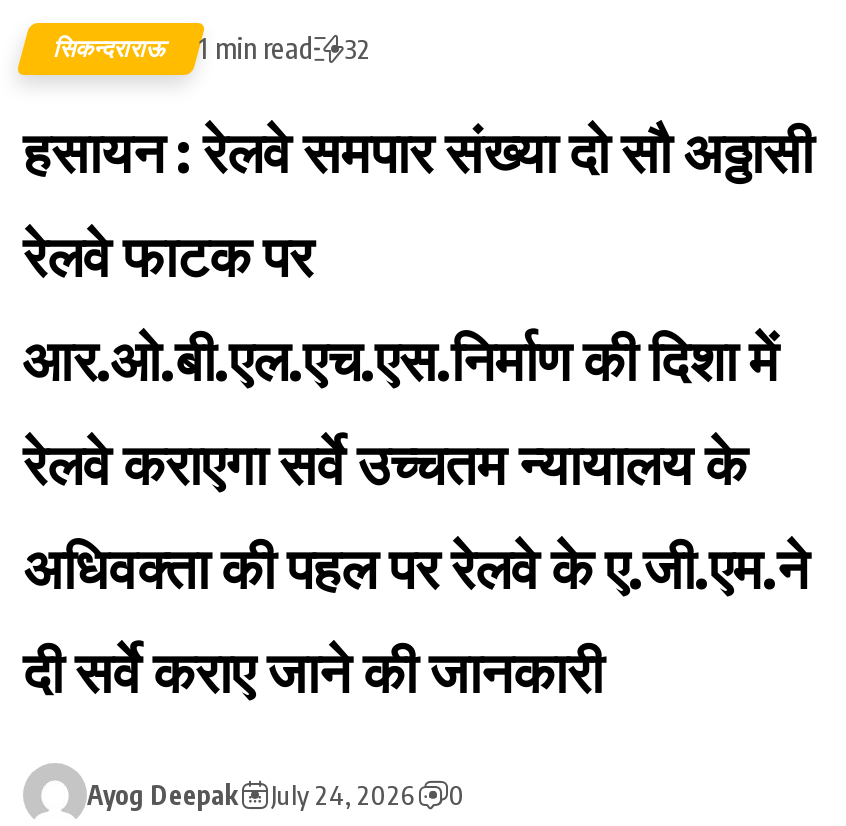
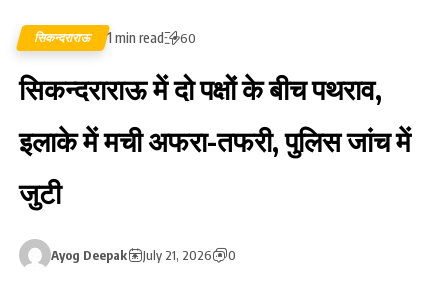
[23,33,813,705] 32 | हसायन : रेलवे समपार संख्या दो सौ अठ्ठासी | रेलवे फाटक पर | आर.ओ.बी.एल.एच.एस.निर्माण की दिशा में | रेलवे कराएगा सर्वे उच्चतम न्यायालय के | अधिवक्ता की पहल पर रेलवे के ए.जी.एम.ने | दी सर्वे कराए जाने की जानकारी -> [19,30,411,210] 60 | सिकन्दराराऊ में दो पक्षों के बीच पथराव, | इलाके में मची अफरा-तफरी, पुलिस जांच में | जुटी
[87,779,465,811] Ayog Deepak July 24, 2026 0 -> [51,247,236,263] Ayog Deepak July 21, 2026 0

